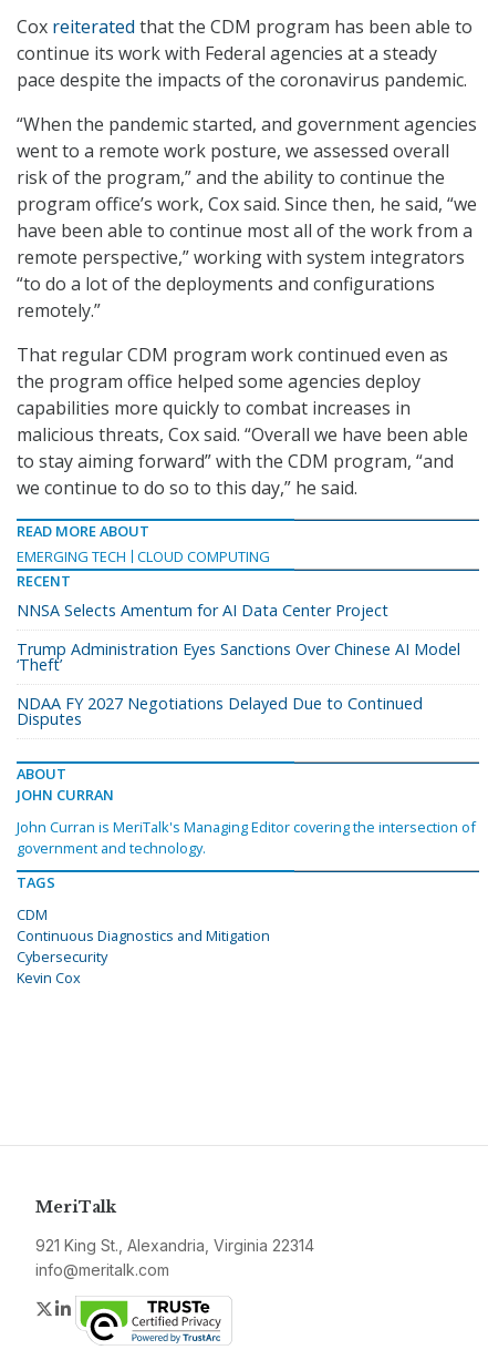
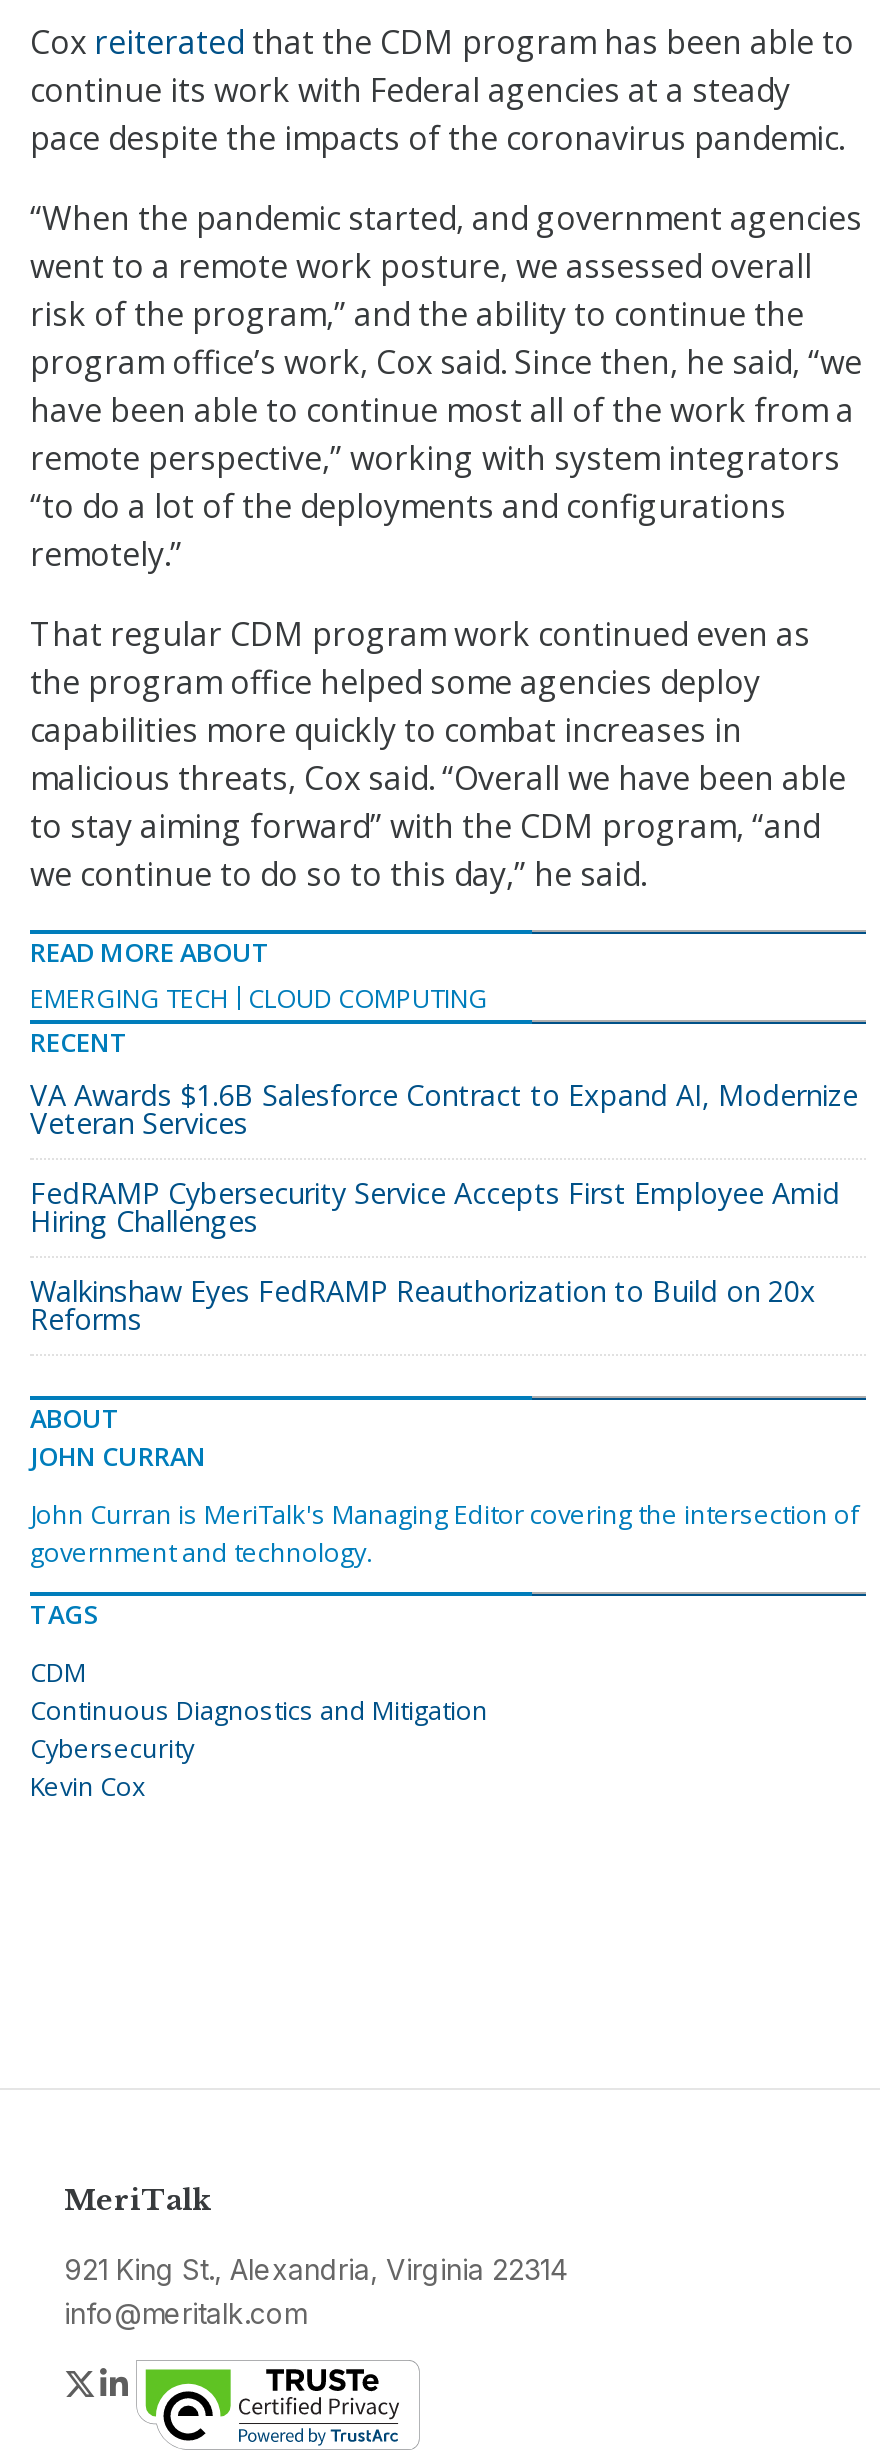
[17,600,388,621] NNSA Selects Amentum for AI Data Center Project -> [30,1076,858,1142] VA Awards $1.6B Salesforce Contract to Expand AI, Modernize | Veteran Services
[17,639,460,675] Trump Administration Eyes Sanctions Over Chinese AI Model | ‘Theft’ -> [30,1174,840,1240] FedRAMP Cybersecurity Service Accepts First Employee Amid | Hiring Challenges
[17,693,423,729] NDAA FY 2027 Negotiations Delayed Due to Continued | Disputes -> [30,1272,816,1338] Walkinshaw Eyes FedRAMP Reauthorization to Build on 20x | Reforms

